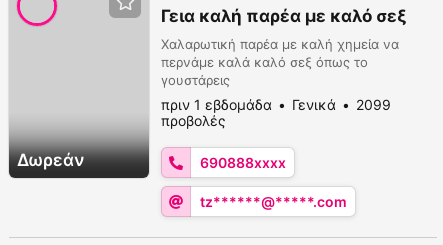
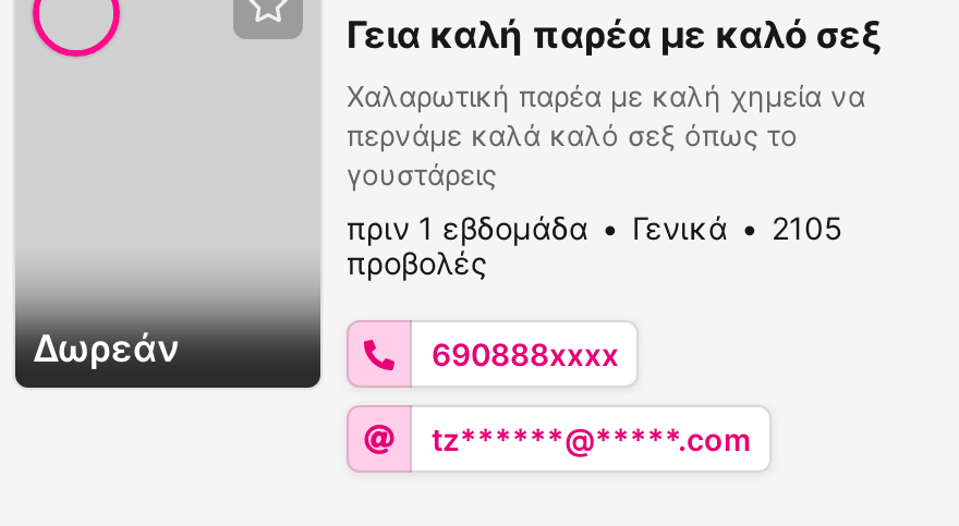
[161,96,391,113] πριν 1 εβδομάδα Γενικά 2099 -> [347,209,843,246] πριν 1 εβδομάδα Γενικά 2105

